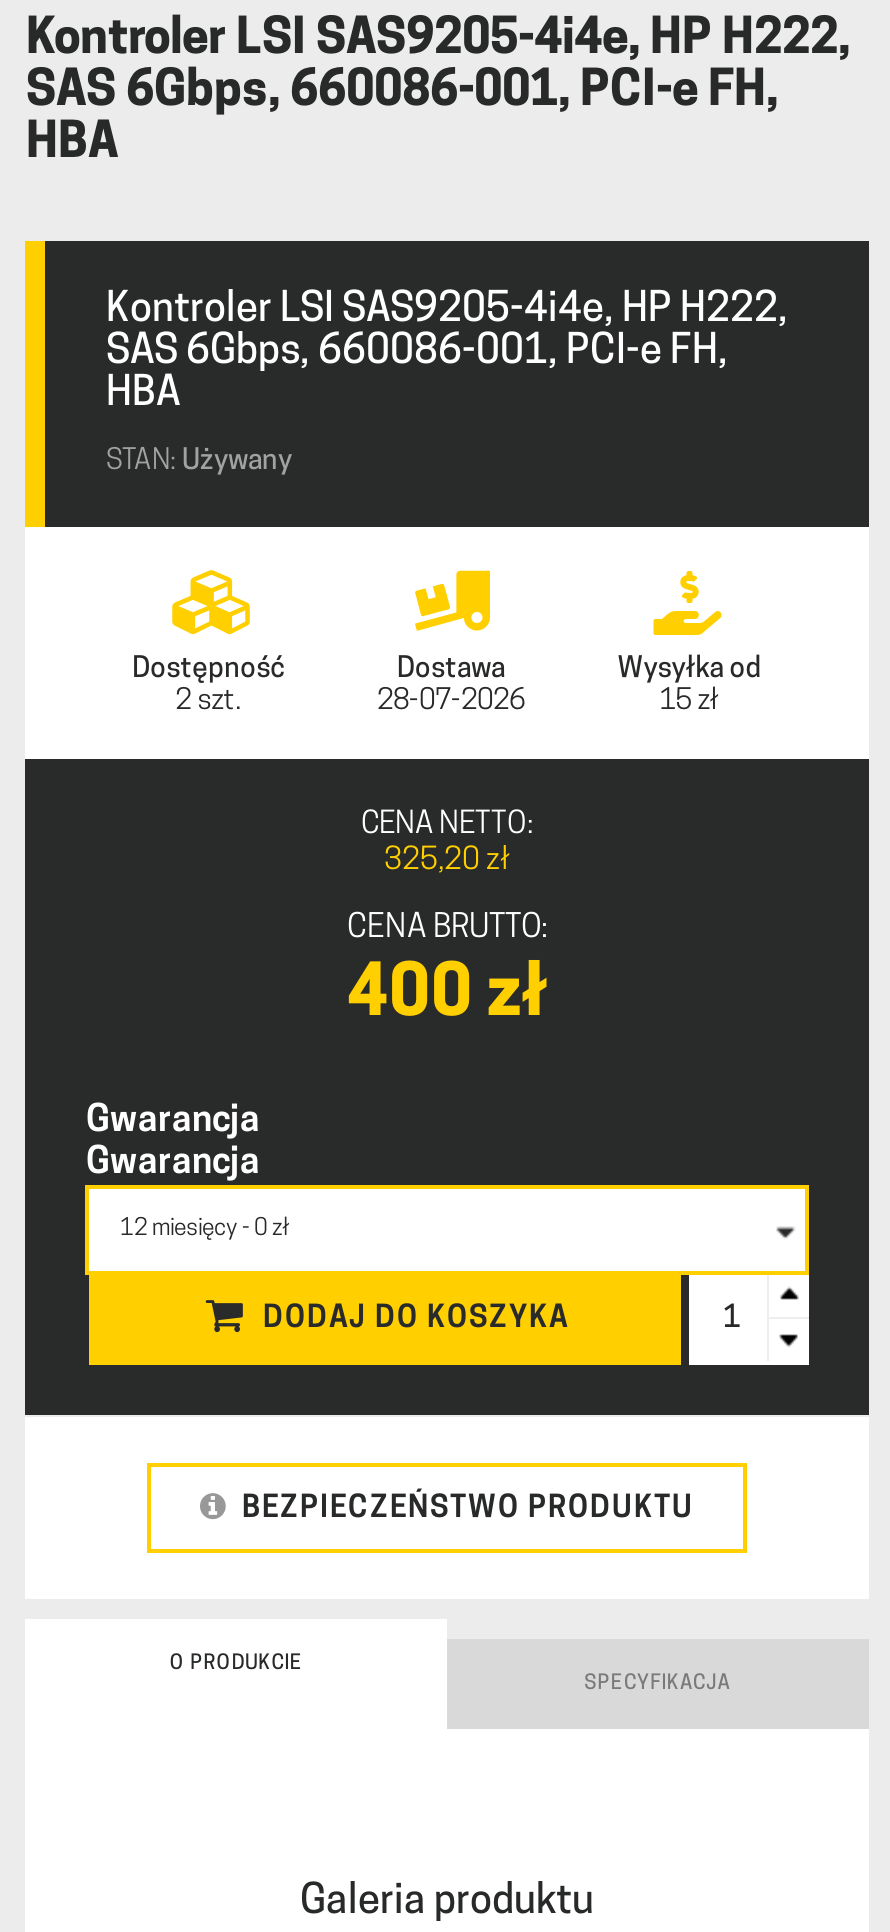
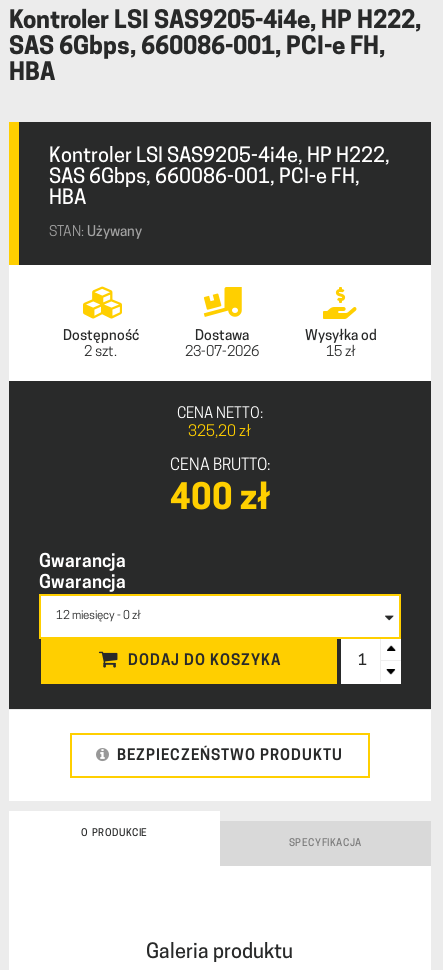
[377,687,525,717] 28-07-2026 -> [185,345,259,360] 23-07-2026

